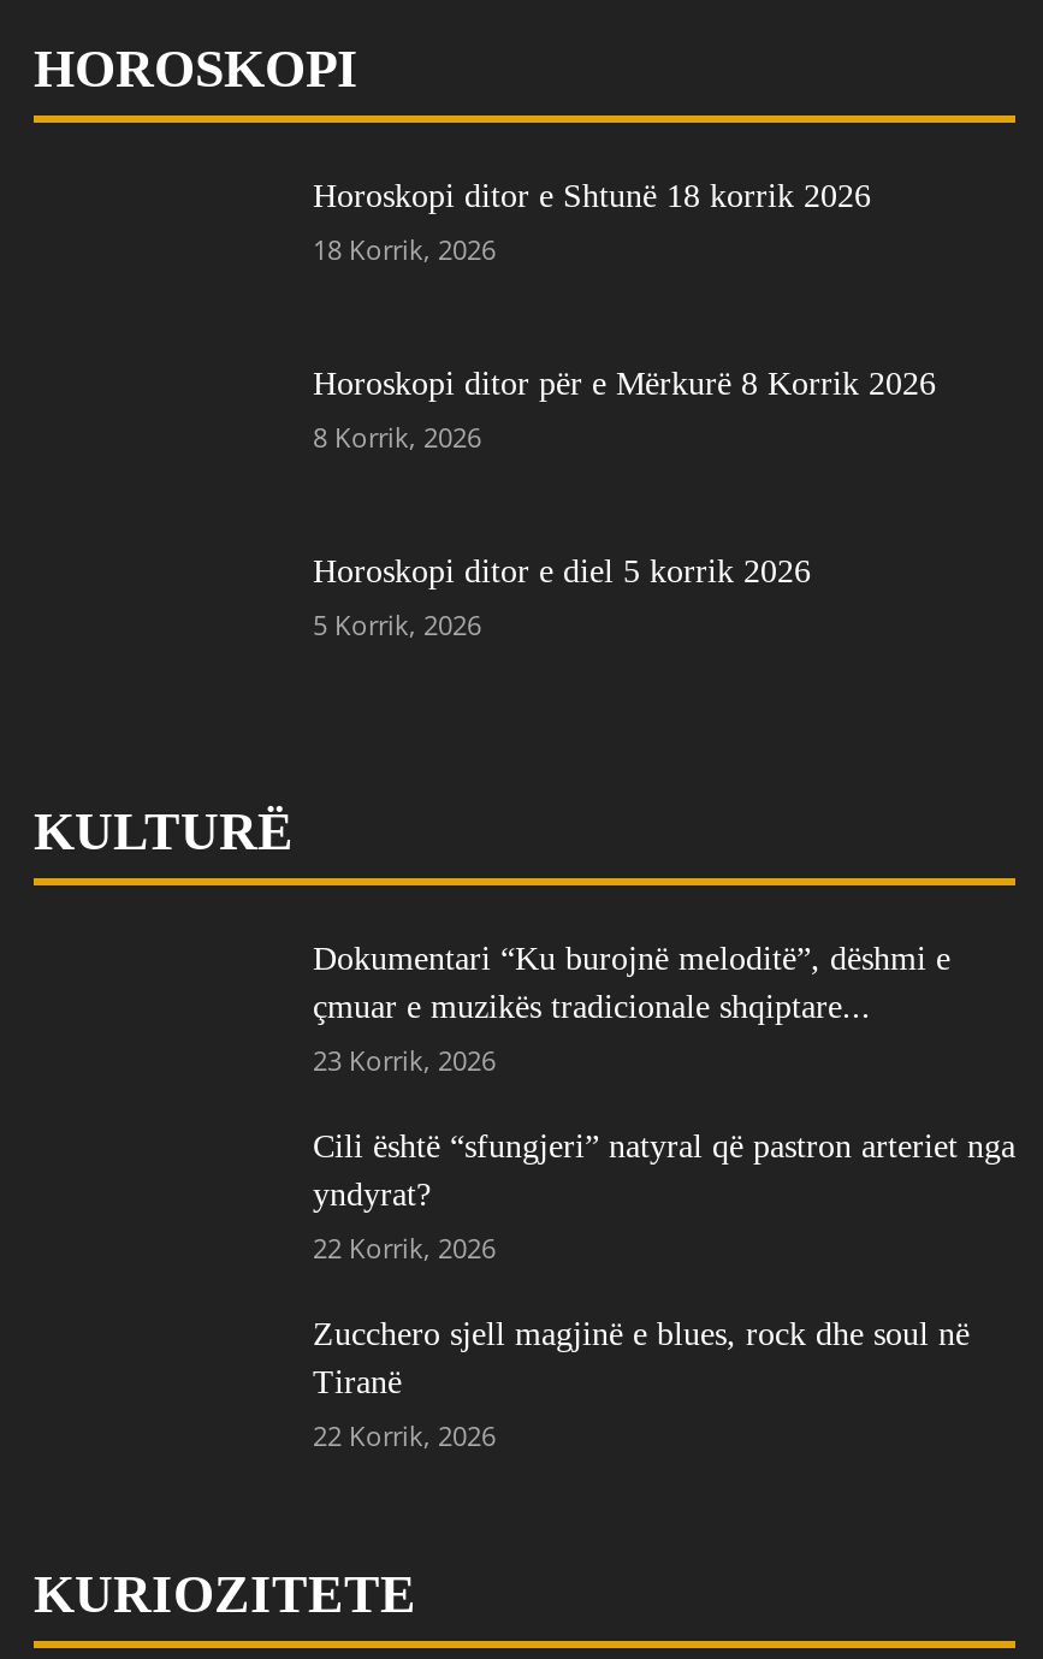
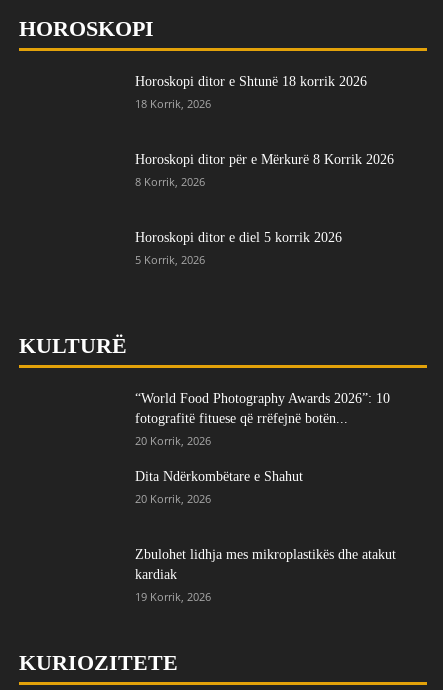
[313,940,950,1025] Dokumentari “Ku burojnë meloditë”, dëshmi e | çmuar e muzikës tradicionale shqiptare... -> [135,391,390,426] “World Food Photography Awards 2026”: 10 | fotografitë fituese që rrëfejnë botën...
[313,1041,496,1077] 23 Korrik, 2026 -> [135,433,211,448] 20 Korrik, 2026
[313,1128,1015,1212] Cili është “sfungjeri” natyral që pastron arteriet nga | yndyrat? -> [135,469,303,484] Dita Ndërkombëtare e Shahut
[313,1229,496,1265] 22 Korrik, 2026 -> [135,491,211,506] 20 Korrik, 2026
[313,1316,970,1400] Zucchero sjell magjinë e blues, rock dhe soul në | Tiranë -> [135,547,396,582] Zbulohet lidhja mes mikroplastikës dhe atakut | kardiak
[313,1417,496,1453] 22 Korrik, 2026 -> [135,589,211,604] 19 Korrik, 2026

